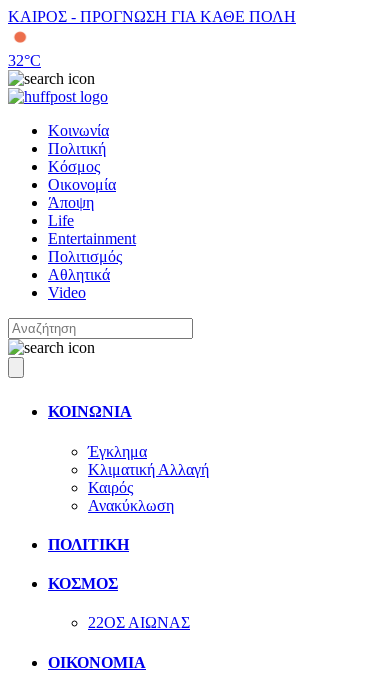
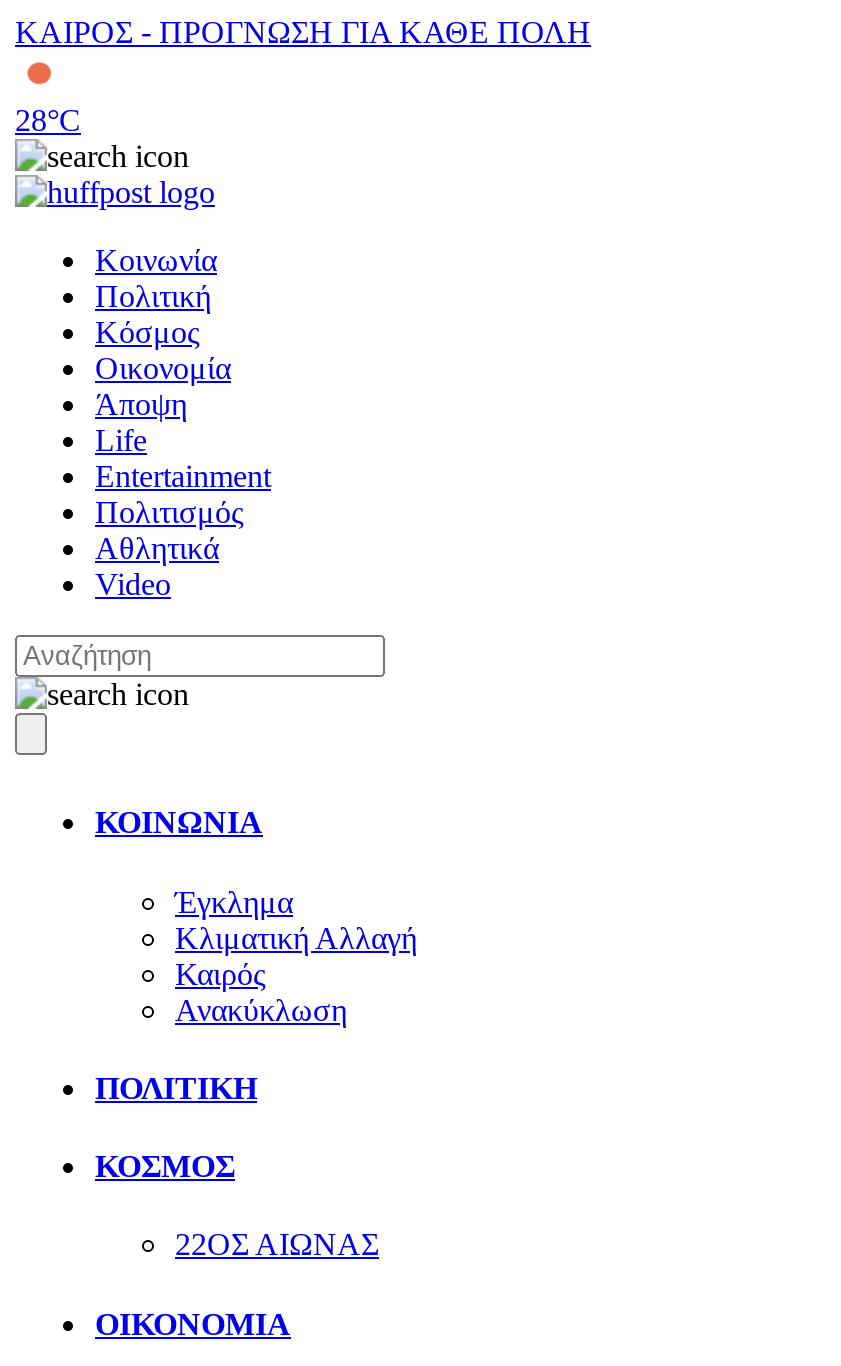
[8,52,41,69] 32°C -> [15,103,81,137] 28°C

